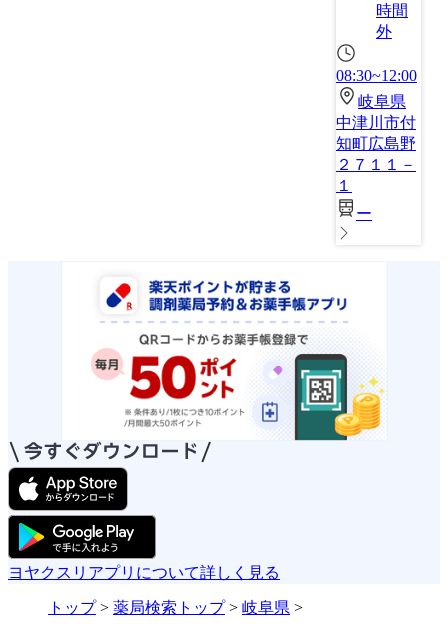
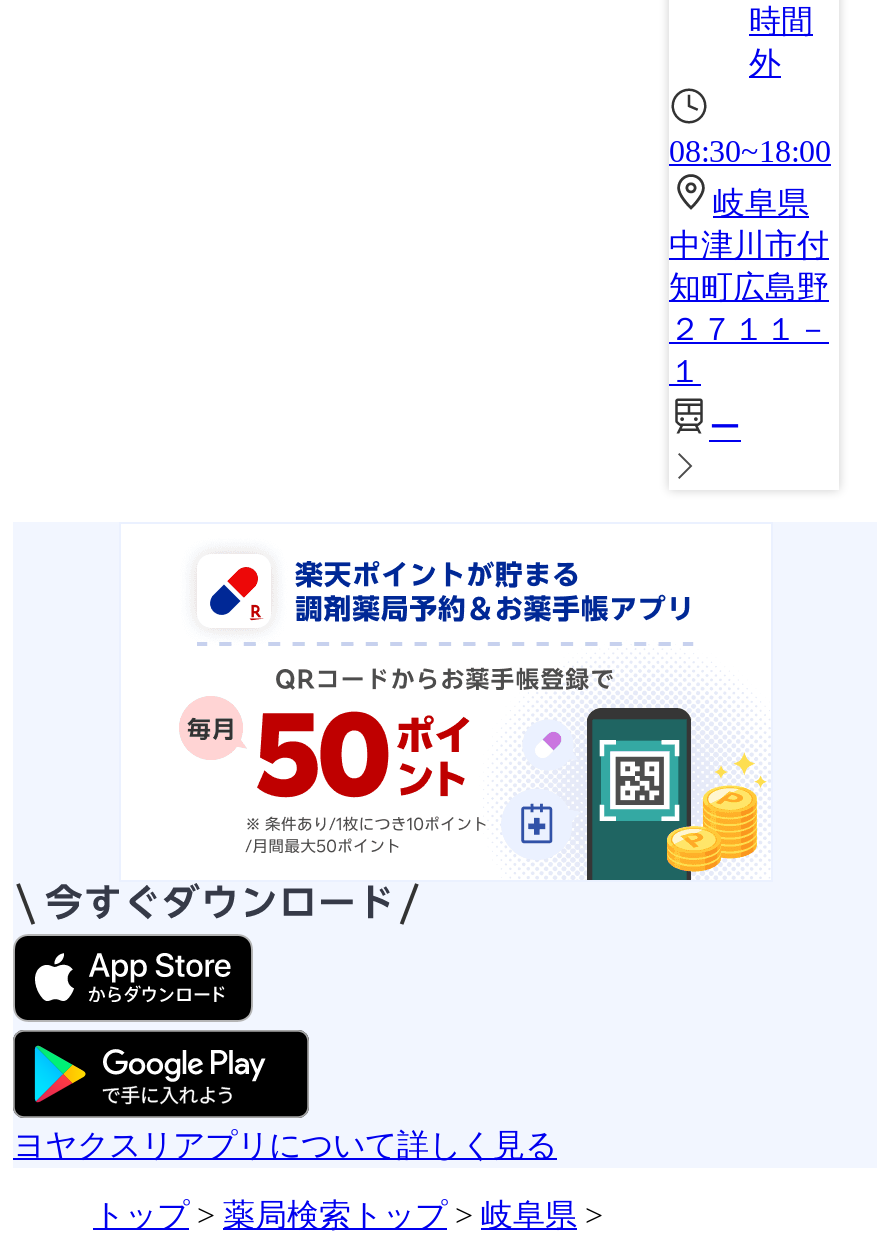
[336,67,417,84] 08:30~12:00 -> [669,134,831,168] 08:30~18:00

